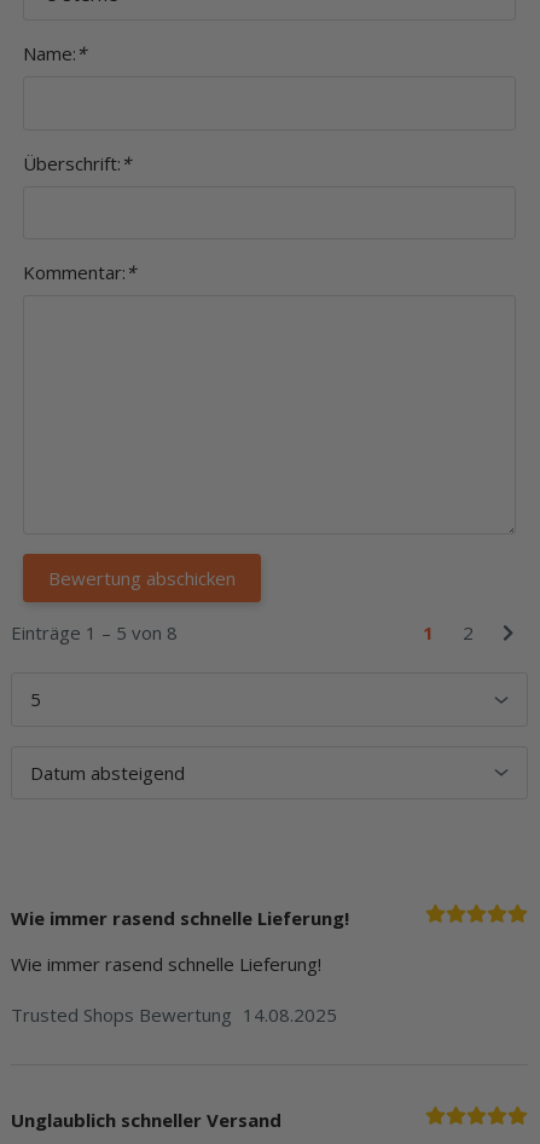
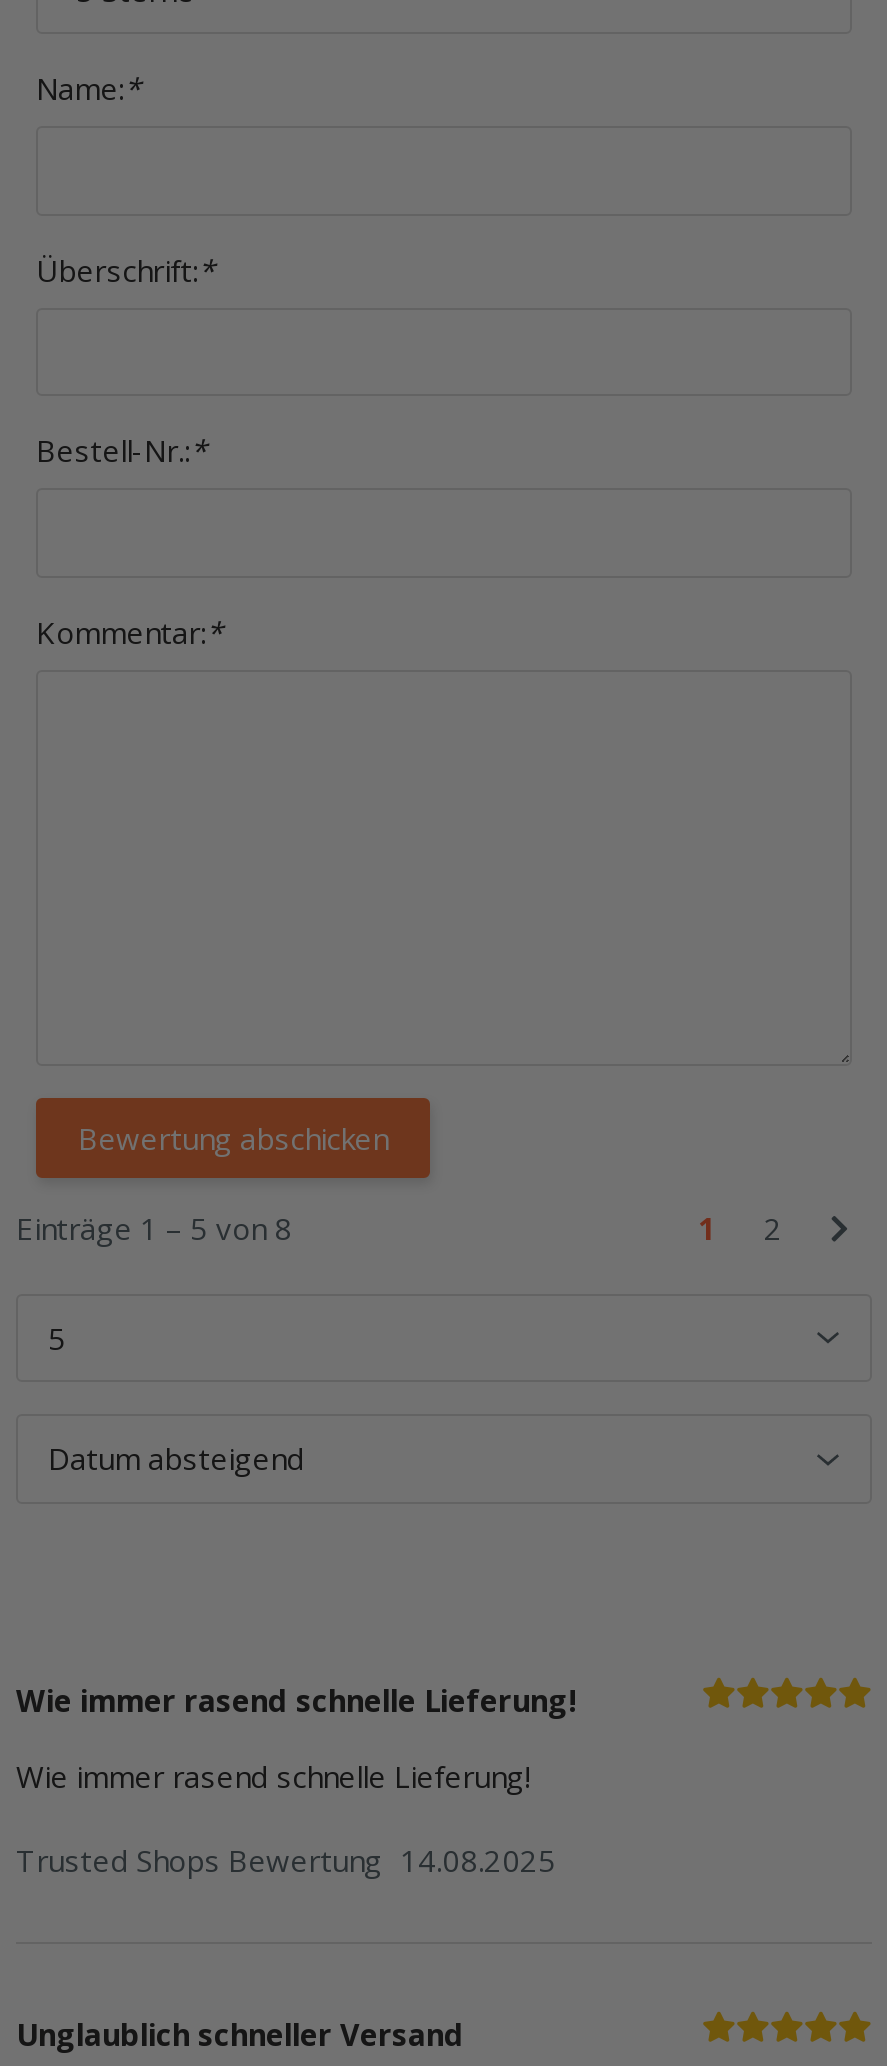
none -> [36,430,206,470] Bestell-Nr.:*

